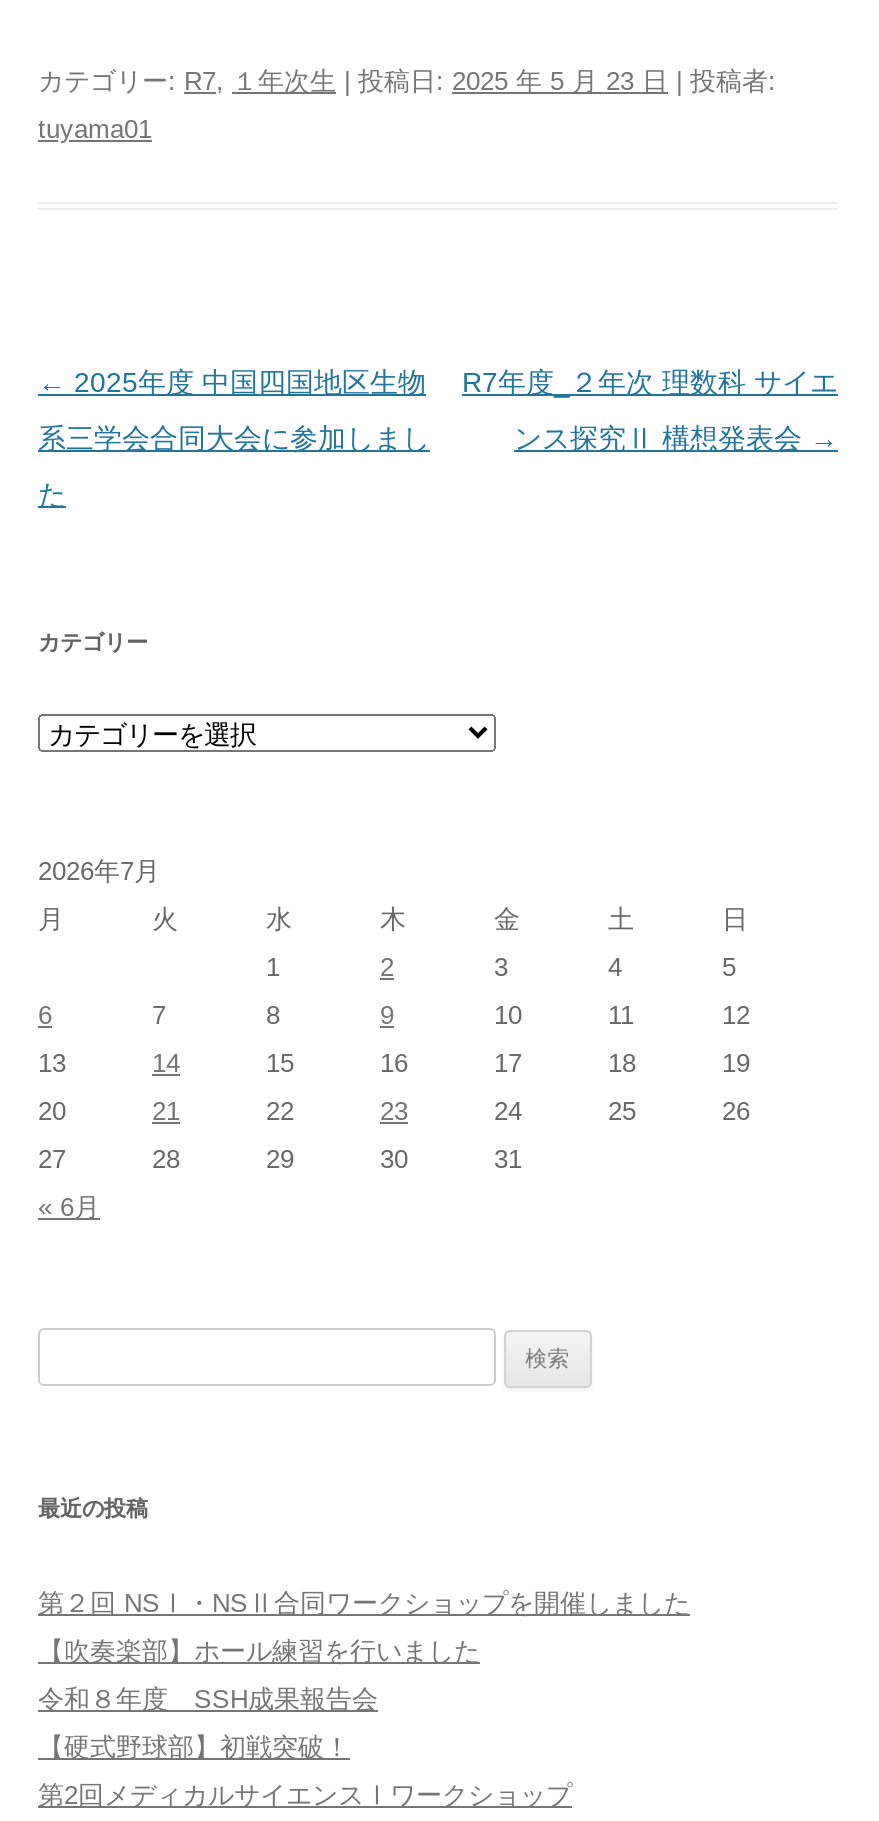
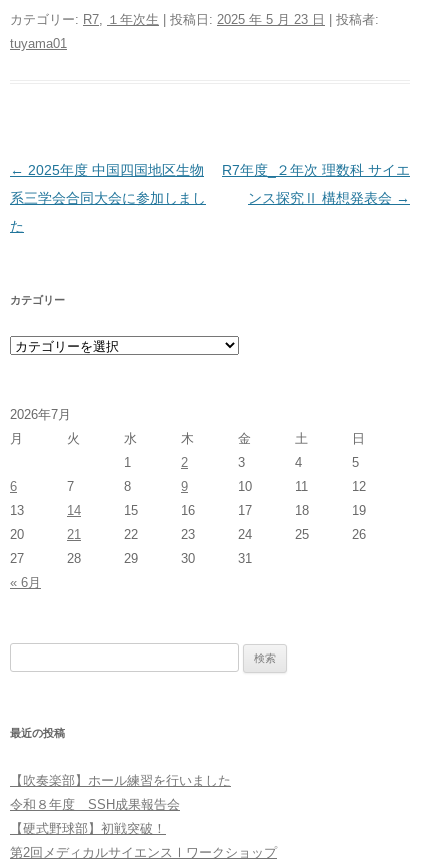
[38,1588,690,1618] 第２回 NSⅠ・NSⅡ合同ワークショップを開催しました -> none

